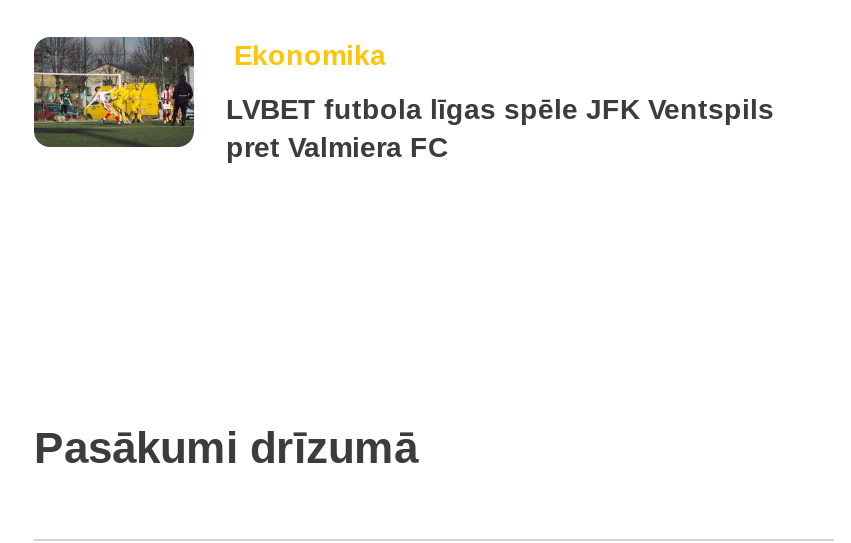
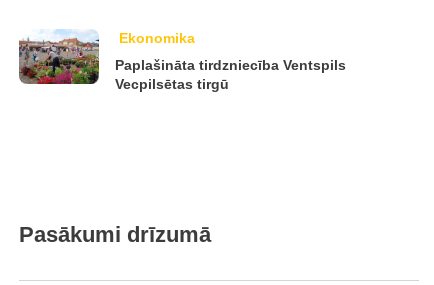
[32,35,774,163] [image] | LVBET futbola līgas spēle JFK Ventspils | pret Valmiera FC -> [18,29,346,92] [image] | Paplašināta tirdzniecība Ventspils | Vecpilsētas tirgū

